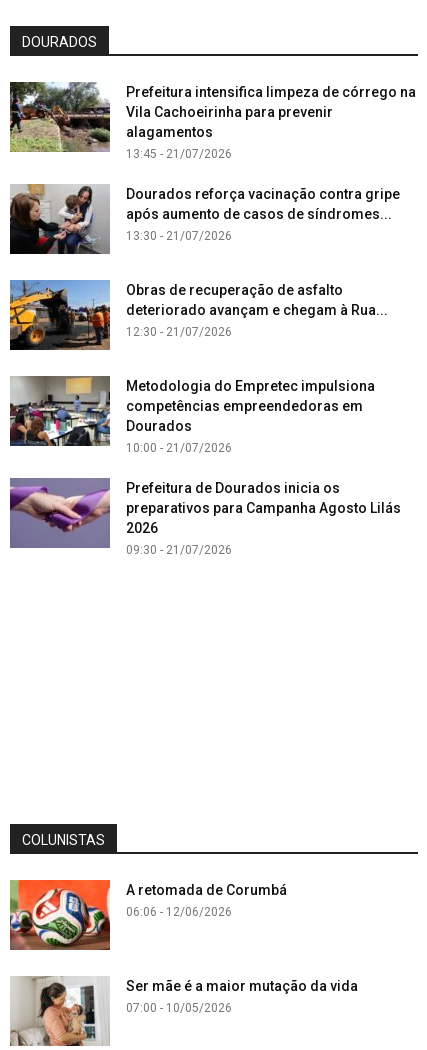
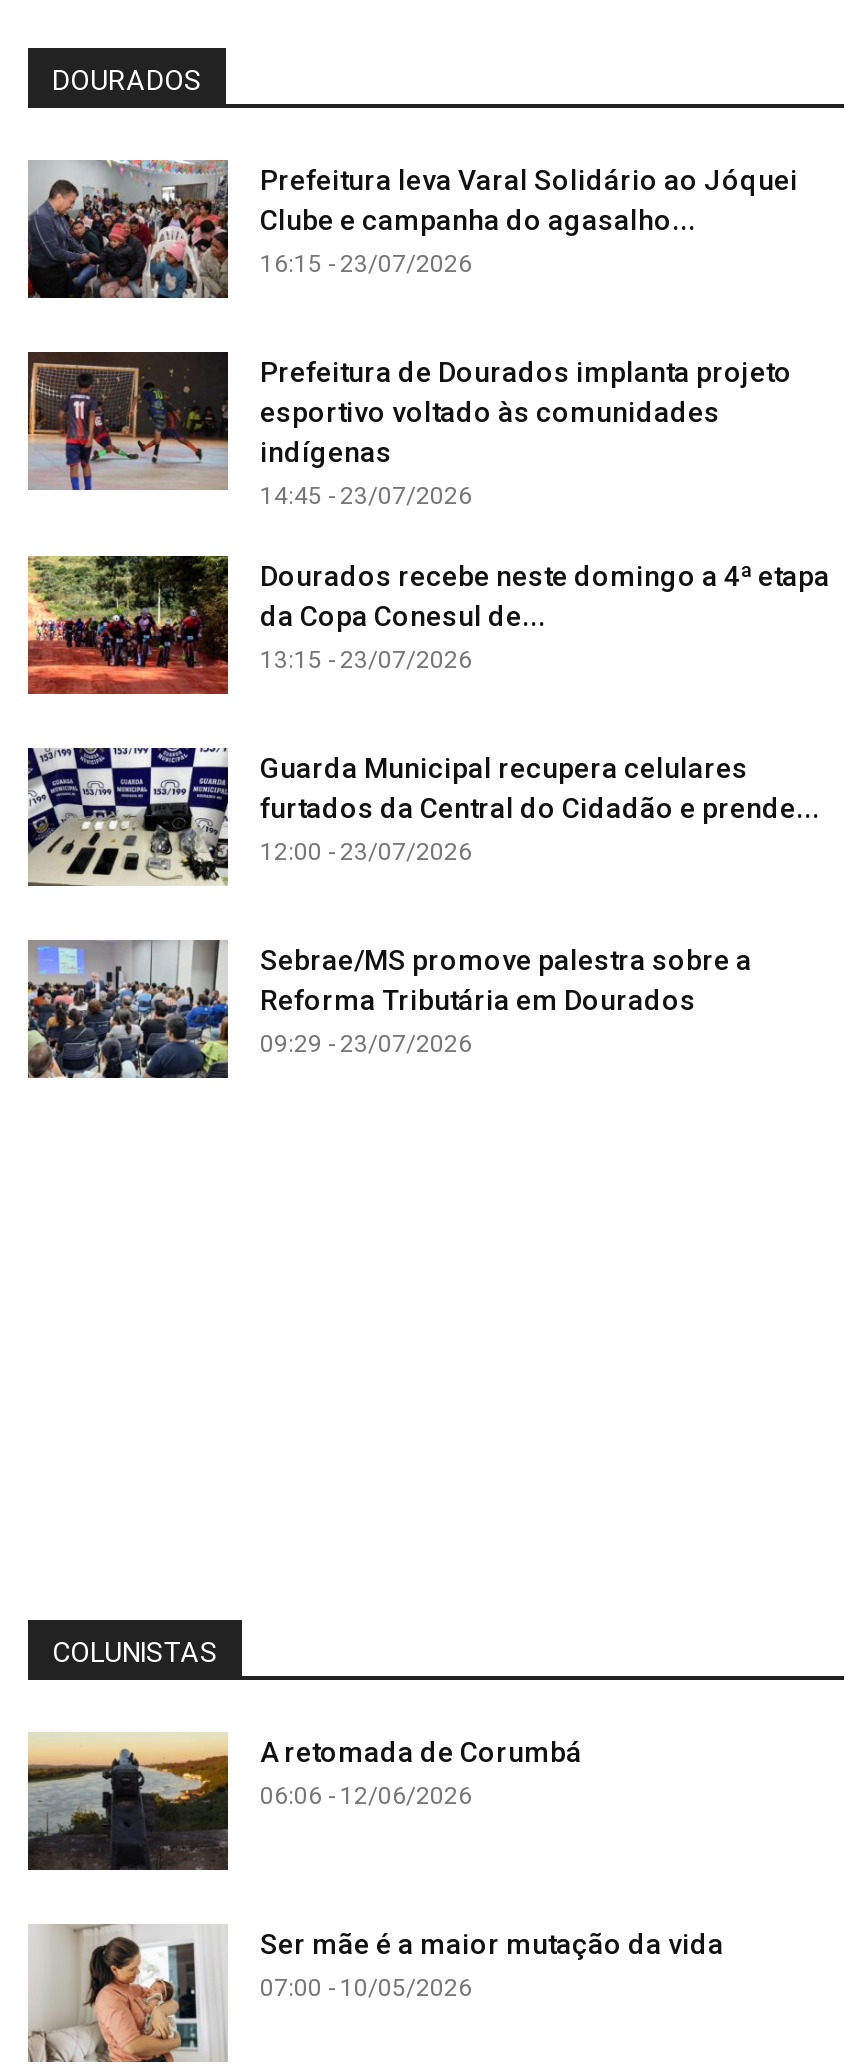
[9,82,416,161] [image] | Prefeitura intensifica limpeza de córrego na | Vila Cachoeirinha para prevenir | alagamentos | 13:45 - 21/07/2026 -> [26,158,798,300] [image] | Prefeitura leva Varal Solidário ao Jóquei | Clube e campanha do agasalho... | 16:15 - 23/07/2026
[10,183,400,255] [image] | Dourados reforça vacinação contra gripe | após aumento de casos de síndromes... | 13:30 - 21/07/2026 -> [26,350,792,510] [image] | Prefeitura de Dourados implanta projeto | esportivo voltado às comunidades | indígenas | 14:45 - 23/07/2026
[9,279,388,351] [image] | Obras de recuperação de asfalto | deteriorado avançam e chegam à Rua... | 12:30 - 21/07/2026 -> [26,554,830,696] [image] | Dourados recebe neste domingo a 4ª etapa | da Copa Conesul de... | 13:15 - 23/07/2026
[10,375,375,455] [image] | Metodologia do Empretec impulsiona | competências empreendedoras em | Dourados | 10:00 - 21/07/2026 -> [26,746,820,888] [image] | Guarda Municipal recupera celulares | furtados da Central do Cidadão e prende... | 12:00 - 23/07/2026
[10,477,401,557] [image] | Prefeitura de Dourados inicia os | preparativos para Campanha Agosto Lilás | 2026 | 09:30 - 21/07/2026 -> [26,938,752,1080] [image] | Sebrae/MS promove palestra sobre a | Reforma Tributária em Dourados | 09:29 - 23/07/2026
[10,879,111,951] [image] -> [26,1732,230,1872] [image]

